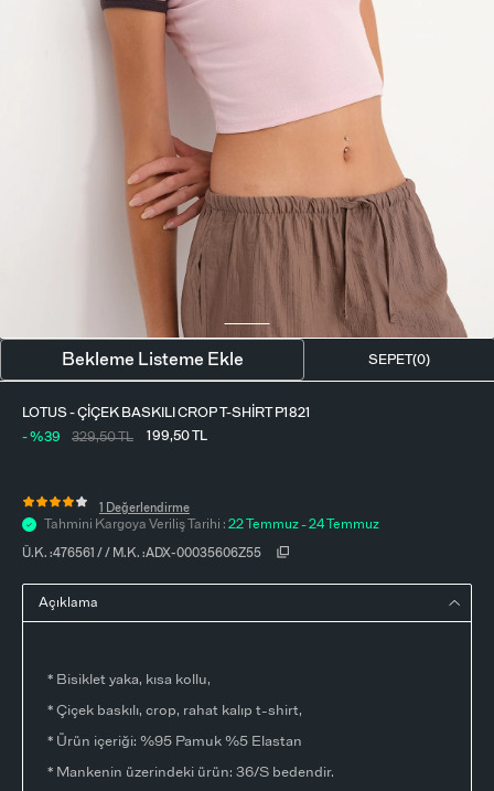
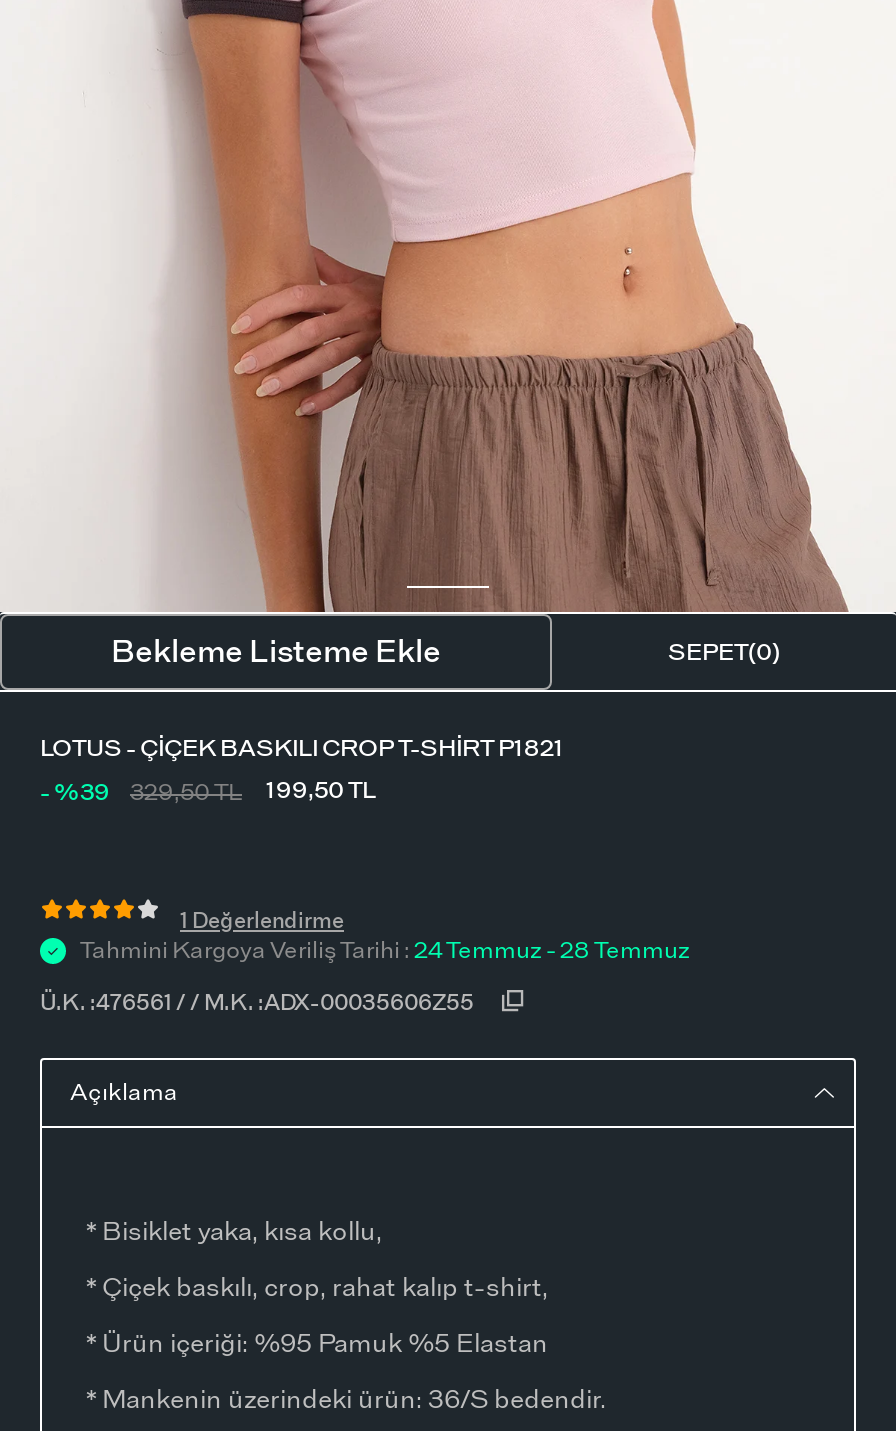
[44,517,379,531] Tahmini Kargoya Veriliş Tarihi : 22 Temmuz - 24 Temmuz -> [80,938,690,962] Tahmini Kargoya Veriliş Tarihi : 24 Temmuz - 28 Temmuz

